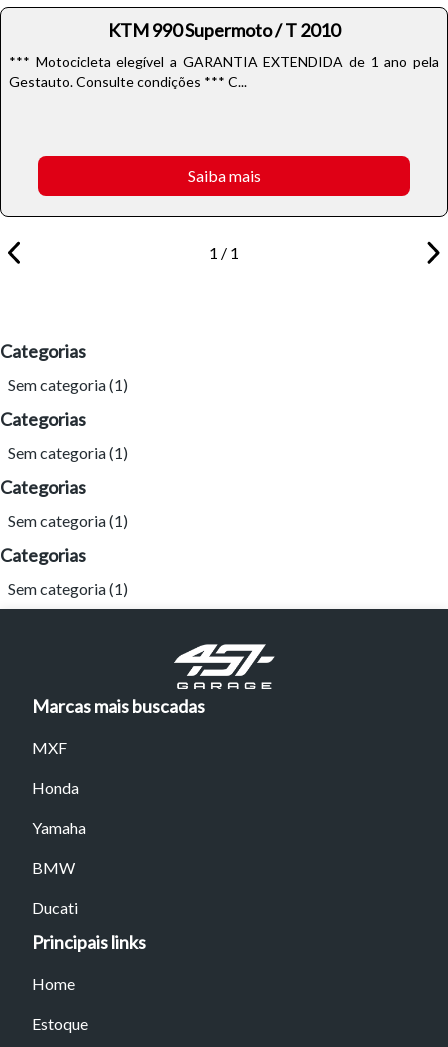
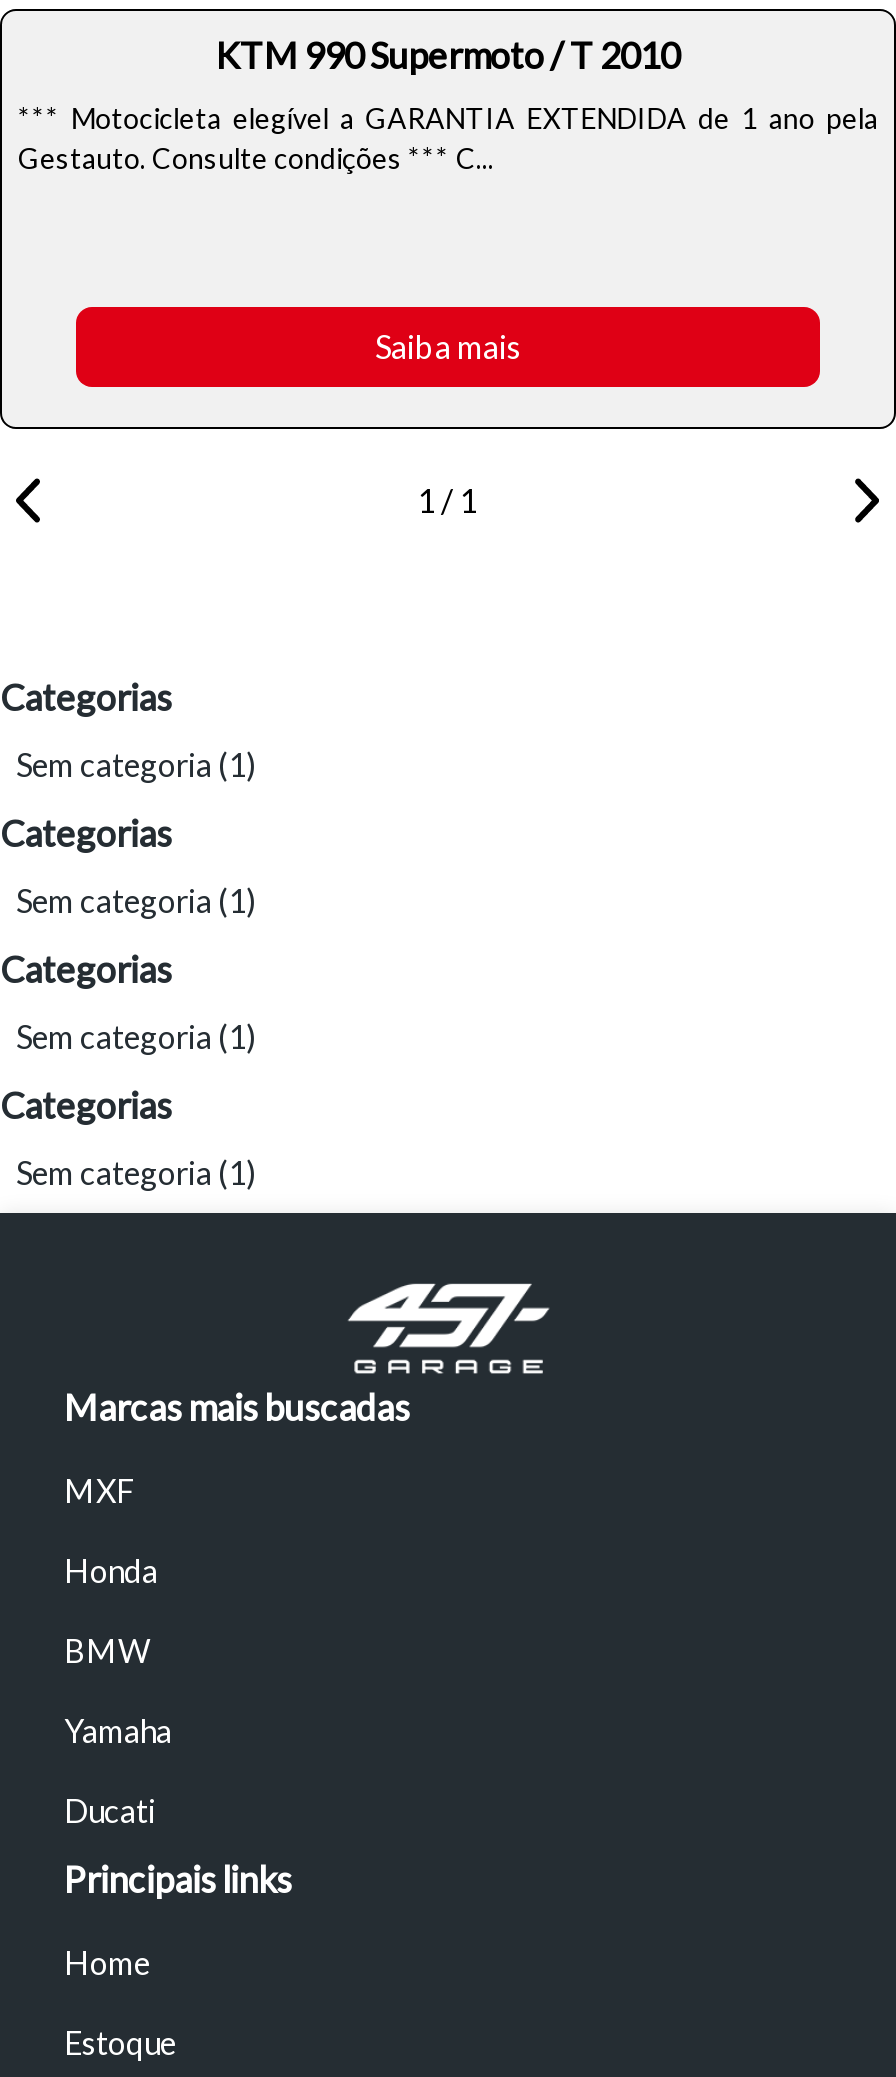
moved [32,818,86,837] -> [64,1711,172,1749]: Yamaha
moved [32,858,75,877] -> [64,1631,150,1669]: BMW

